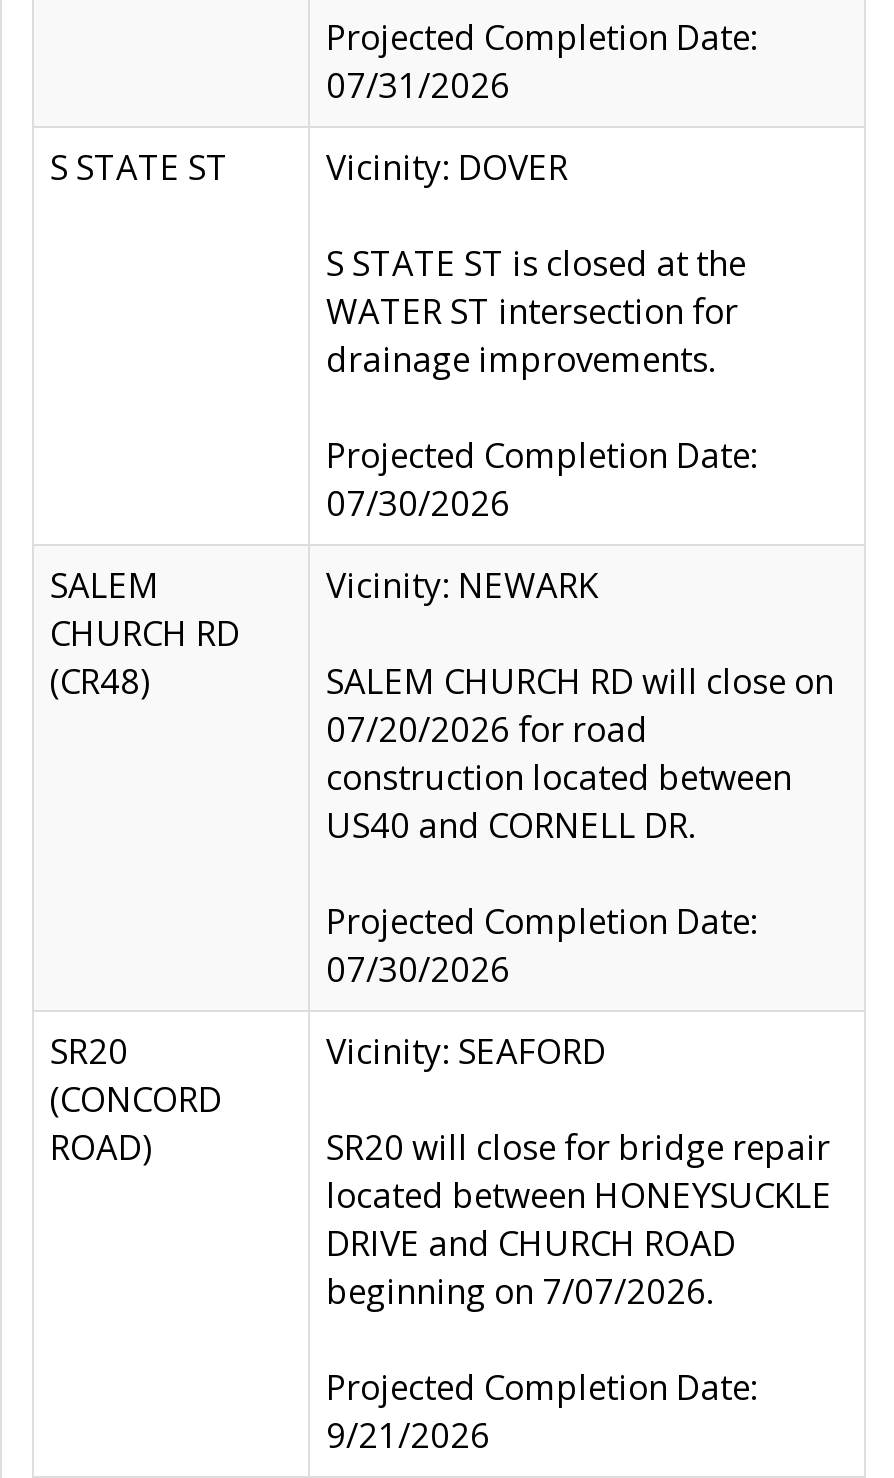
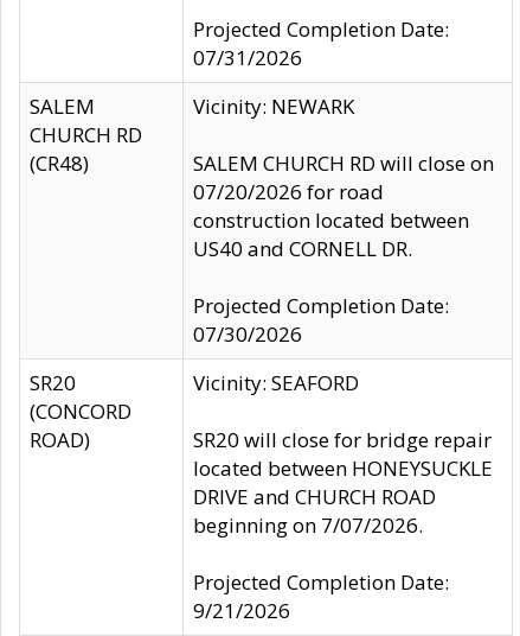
[50,144,758,526] S STATE ST | Vicinity: DOVER | S STATE ST is closed at the | WATER ST intersection for | drainage improvements. | Projected Completion Date: | 07/30/2026 -> none

